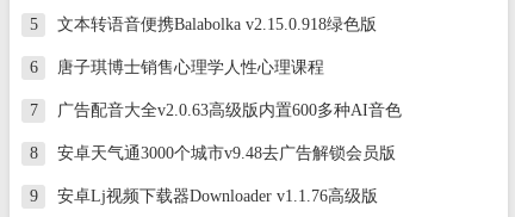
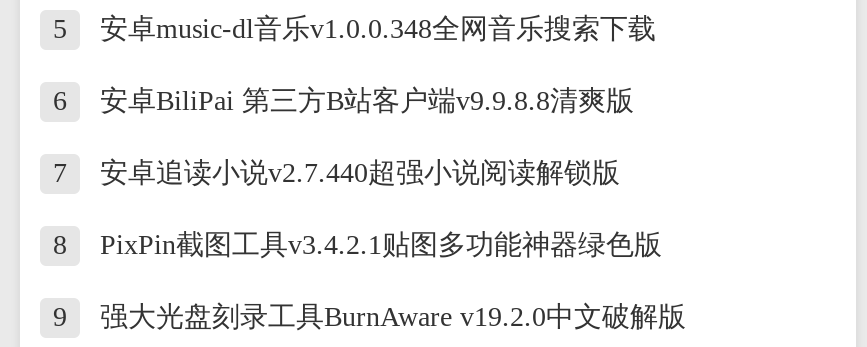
[57,15,377,33] 文本转语音便携Balabolka v2.15.0.918绿色版 -> [100,14,656,44] 安卓music-dl音乐v1.0.0.348全网音乐搜索下载
[57,58,324,76] 唐子琪博士销售心理学人性心理课程 -> [100,86,634,116] 安卓BiliPai 第三方B站客户端v9.9.8.8清爽版
[57,101,402,119] 广告配音大全v2.0.63高级版内置600多种AI音色 -> [100,158,620,188] 安卓追读小说v2.7.440超强小说阅读解锁版
[57,144,396,162] 安卓天气通3000个城市v9.48去广告解锁会员版 -> [100,230,662,260] PixPin截图工具v3.4.2.1贴图多功能神器绿色版
[57,187,378,205] 安卓Lj视频下载器Downloader v1.1.76高级版 -> [100,302,686,332] 强大光盘刻录工具BurnAware v19.2.0中文破解版

